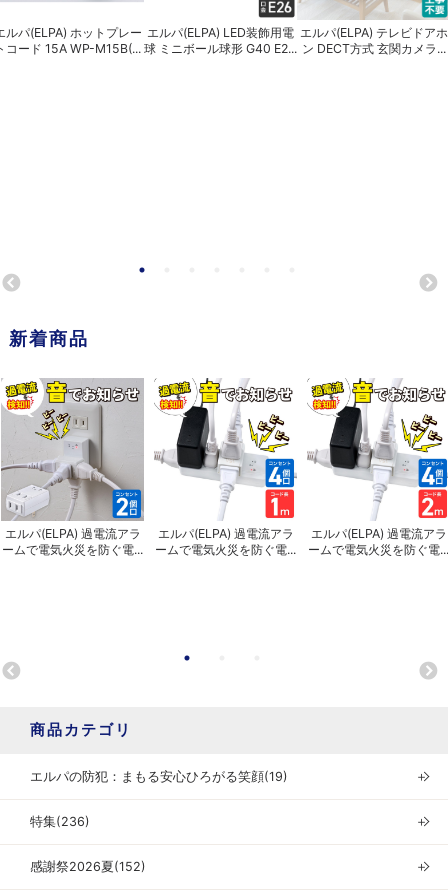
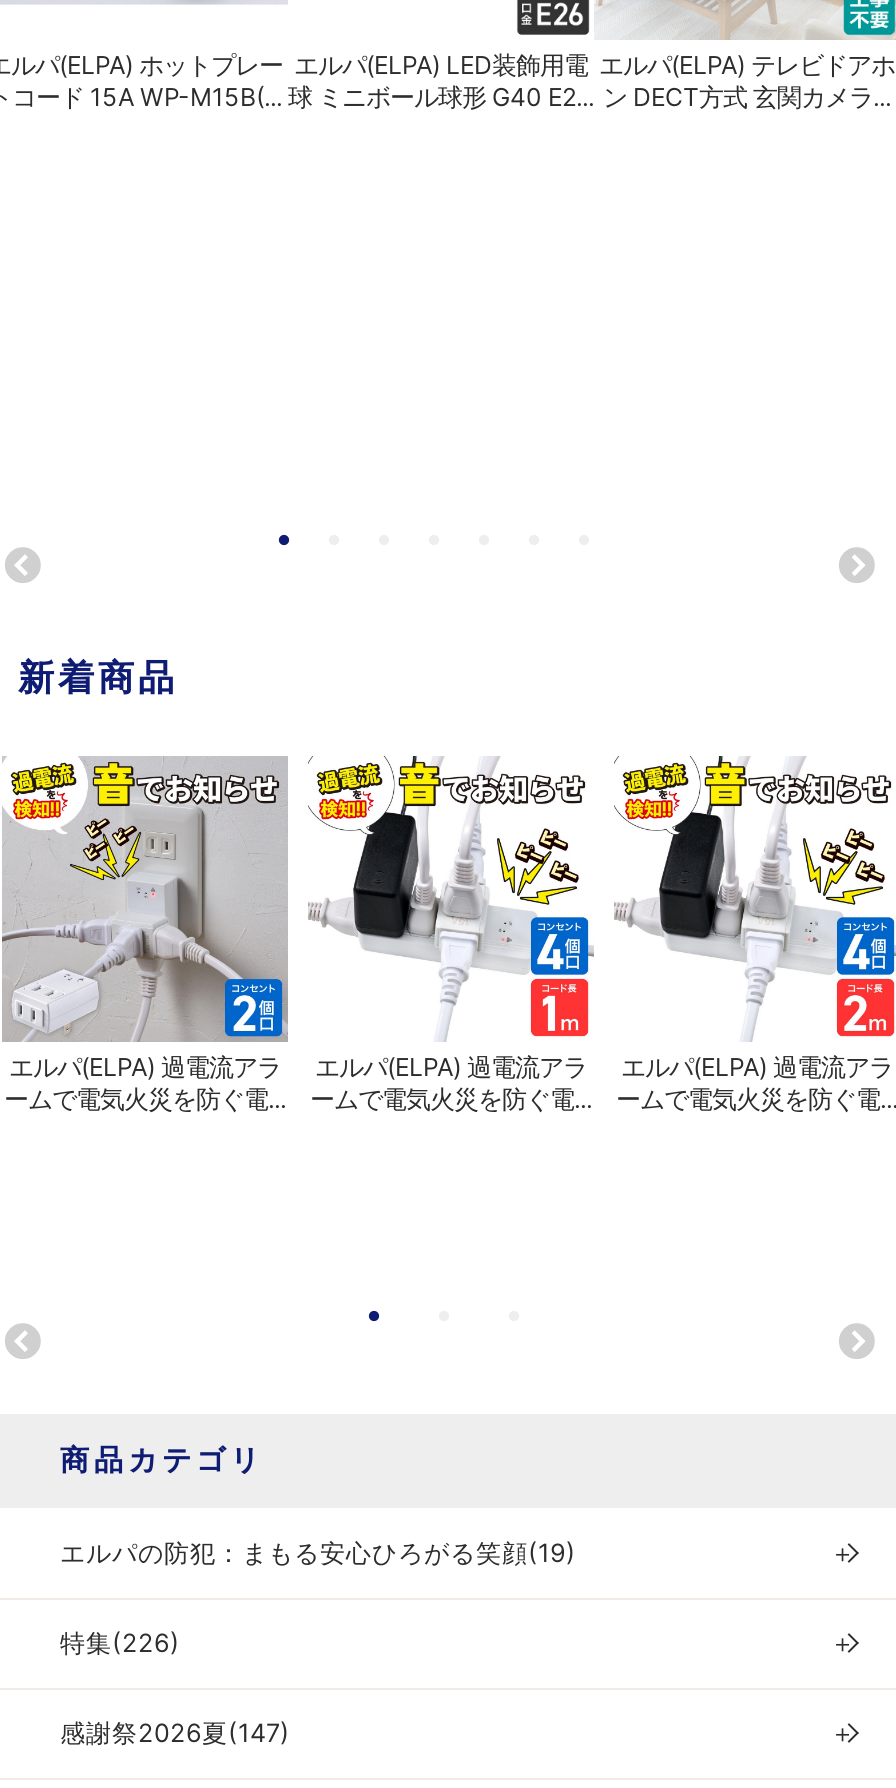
[30,814,90,829] 特集(236) -> [60,1628,180,1658] 特集(226)
[30,859,146,874] 感謝祭2026夏(152) -> [60,1718,290,1748] 感謝祭2026夏(147)

